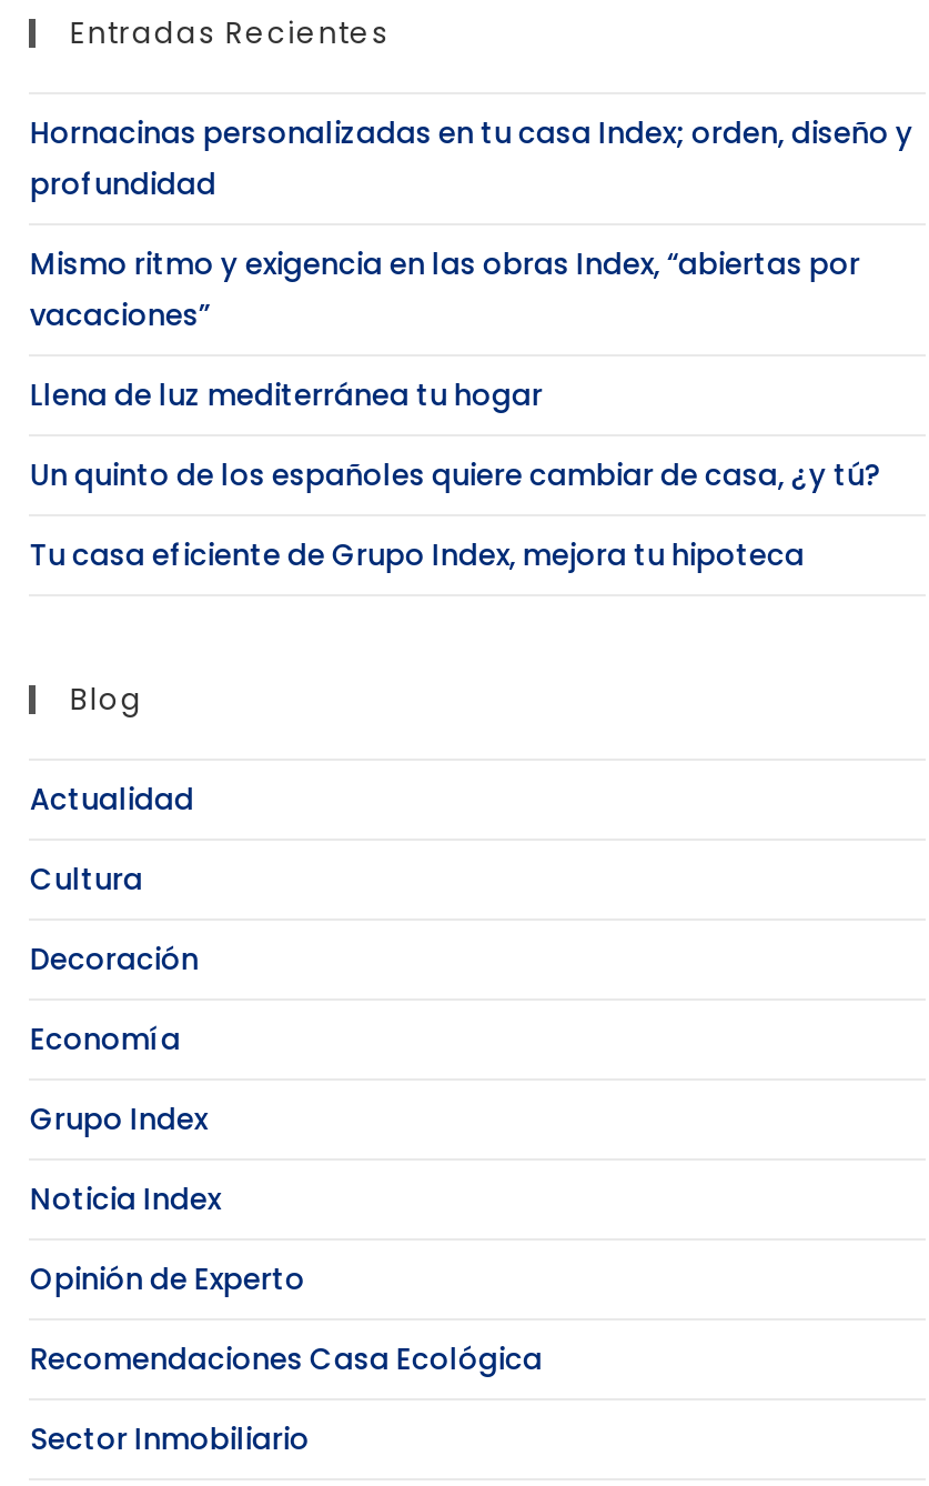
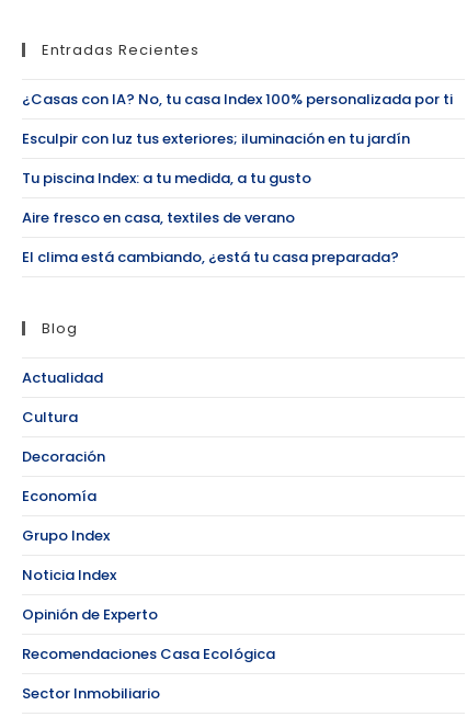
[30,112,913,205] Hornacinas personalizadas en tu casa Index; orden, diseño y | profundidad -> [22,89,453,109] ¿Casas con IA? No, tu casa Index 100% personalizada por ti
[30,243,860,336] Mismo ritmo y exigencia en las obras Index, “abiertas por | vacaciones” -> [22,128,410,149] Esculpir con luz tus exteriores; iluminación en tu jardín
[30,374,543,416] Llena de luz mediterránea tu hogar -> [22,168,312,188] Tu piscina Index: a tu medida, a tu gusto
[30,454,882,496] Un quinto de los españoles quiere cambiar de casa, ¿y tú? -> [22,207,295,228] Aire fresco en casa, textiles de verano
[30,534,804,576] Tu casa eficiente de Grupo Index, mejora tu hipoteca -> [22,246,399,267] El clima está cambiando, ¿está tu casa preparada?

